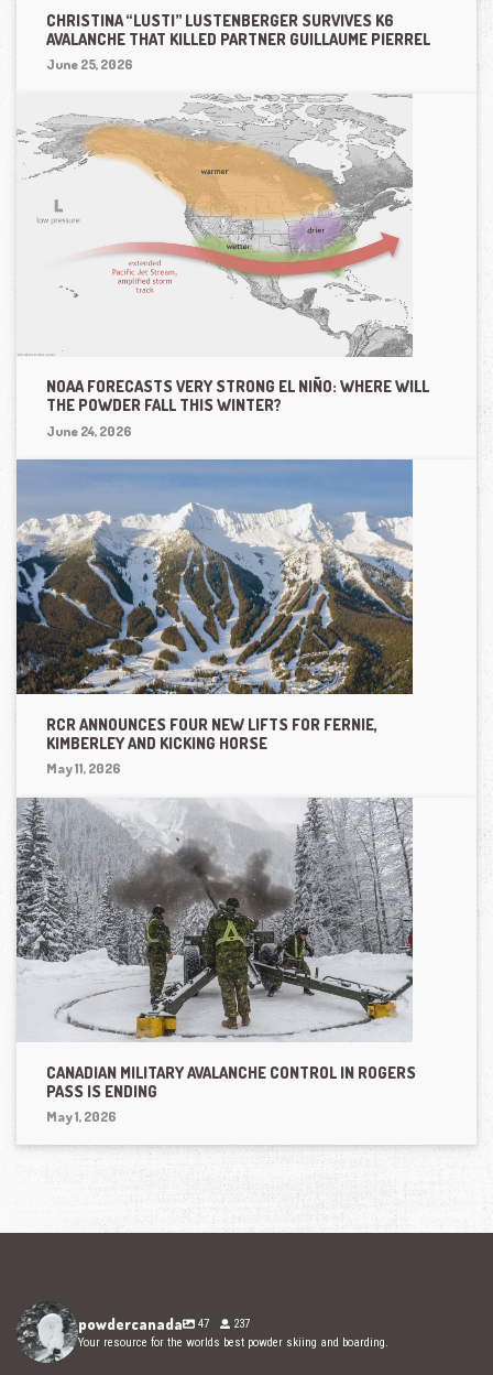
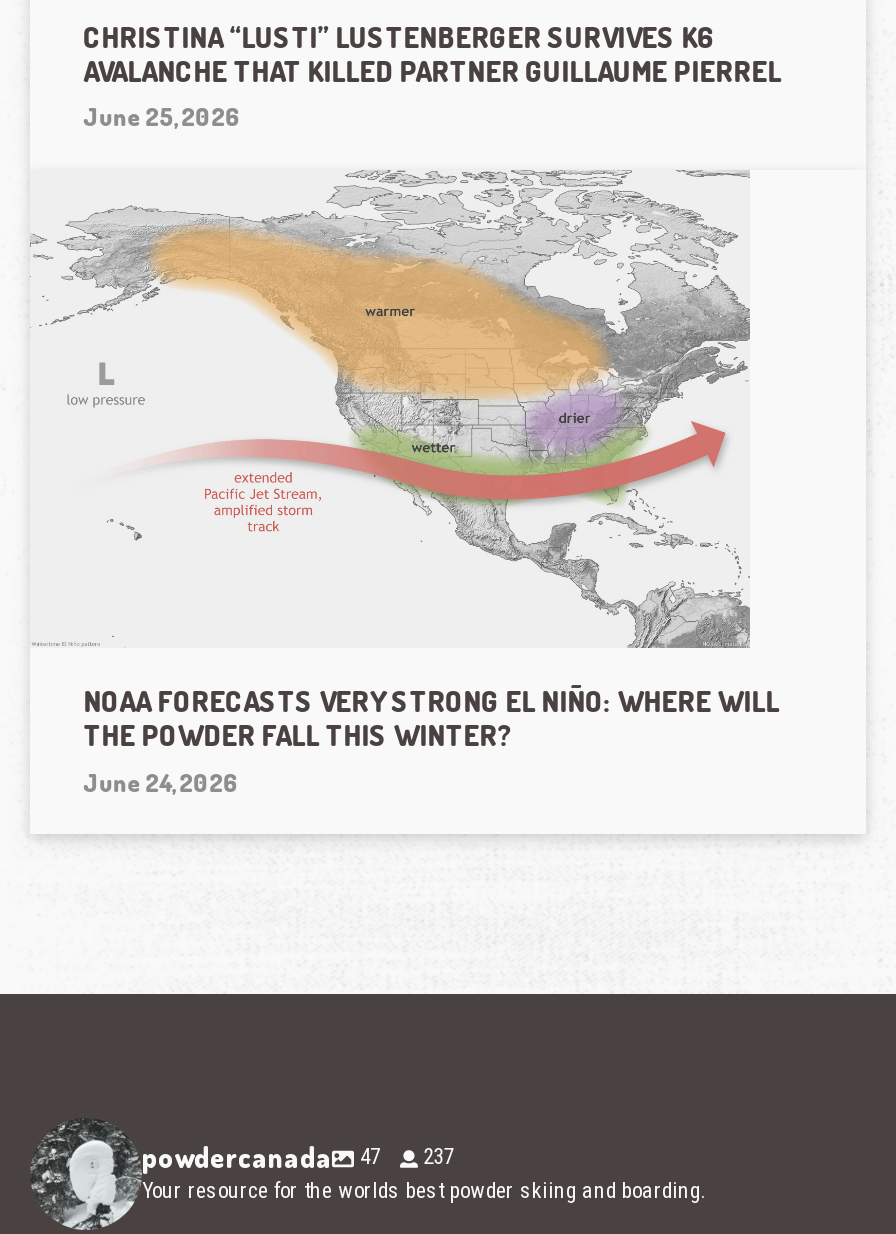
[15,458,414,777] [image] | RCR ANNOUNCES FOUR NEW LIFTS FOR FERNIE, | KIMBERLEY AND KICKING HORSE | May 11, 2026 -> none
[15,780,416,1125] [image] | CANADIAN MILITARY AVALANCHE CONTROL IN ROGERS | PASS IS ENDING | May 1, 2026 -> none

